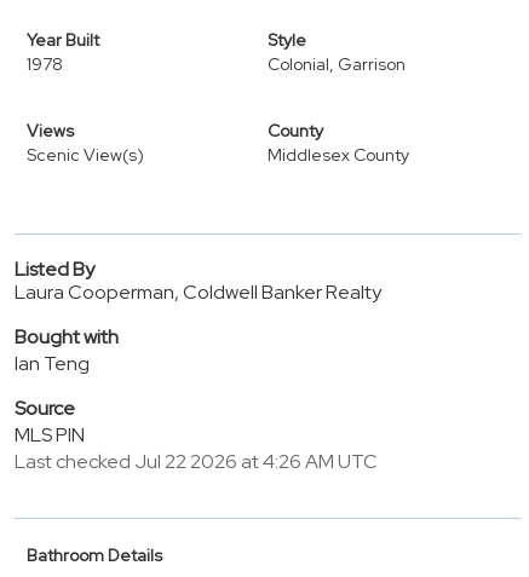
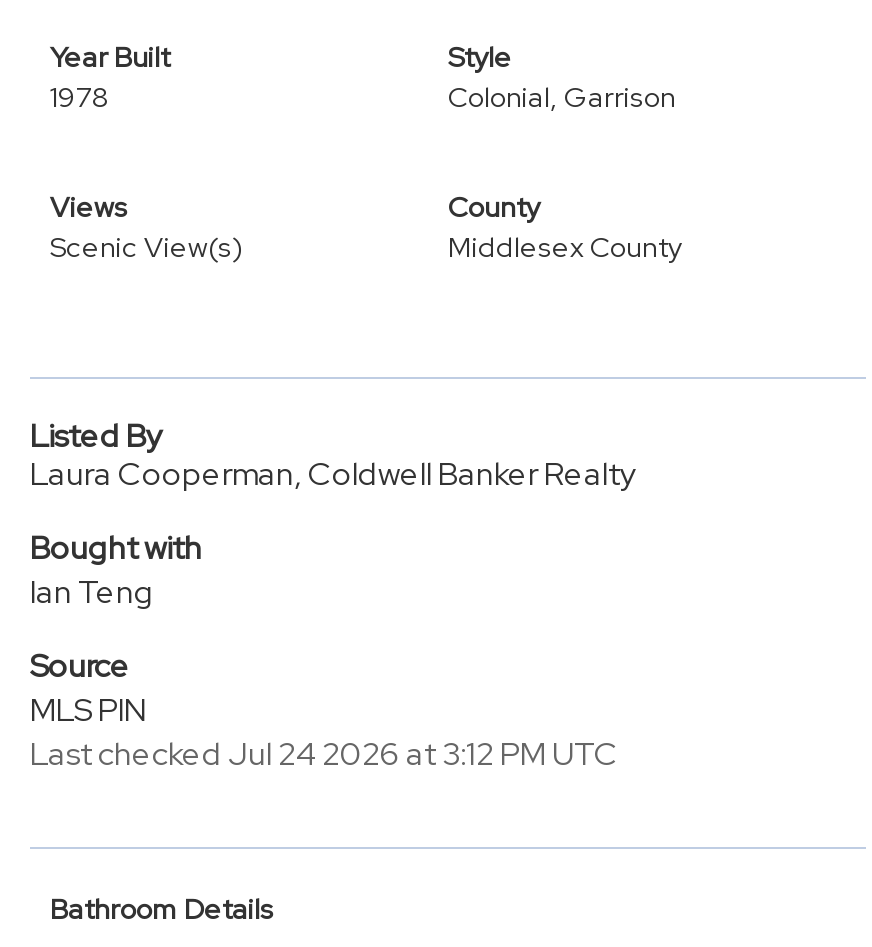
[15,449,378,474] Last checked Jul 22 2026 at 4:26 AM UTC -> [30,733,618,775] Last checked Jul 24 2026 at 3:12 PM UTC

